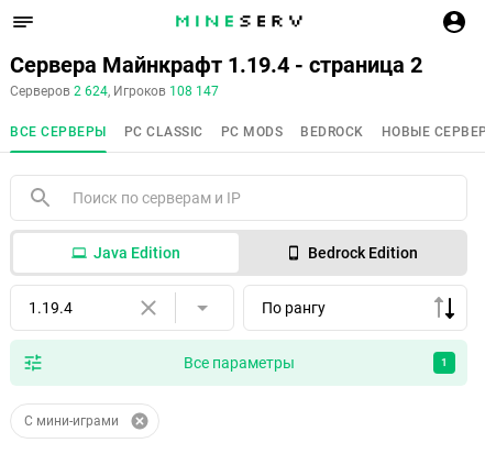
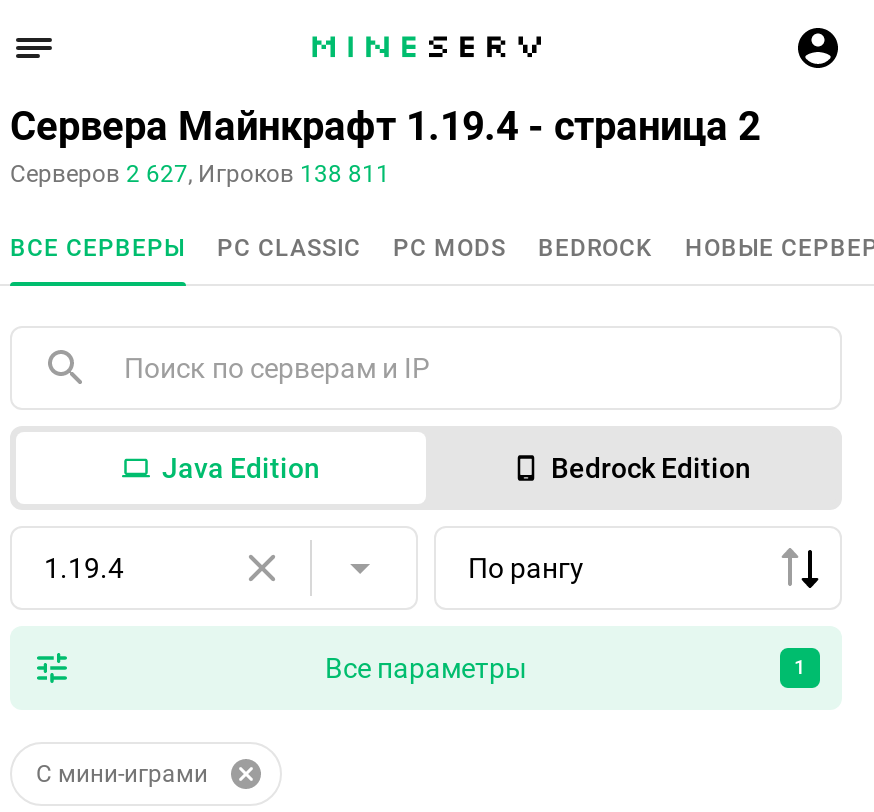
[10,84,219,99] Серверов 2 624, Игроков 108 147 -> [10,160,390,188] Серверов 2 627, Игроков 138 811

